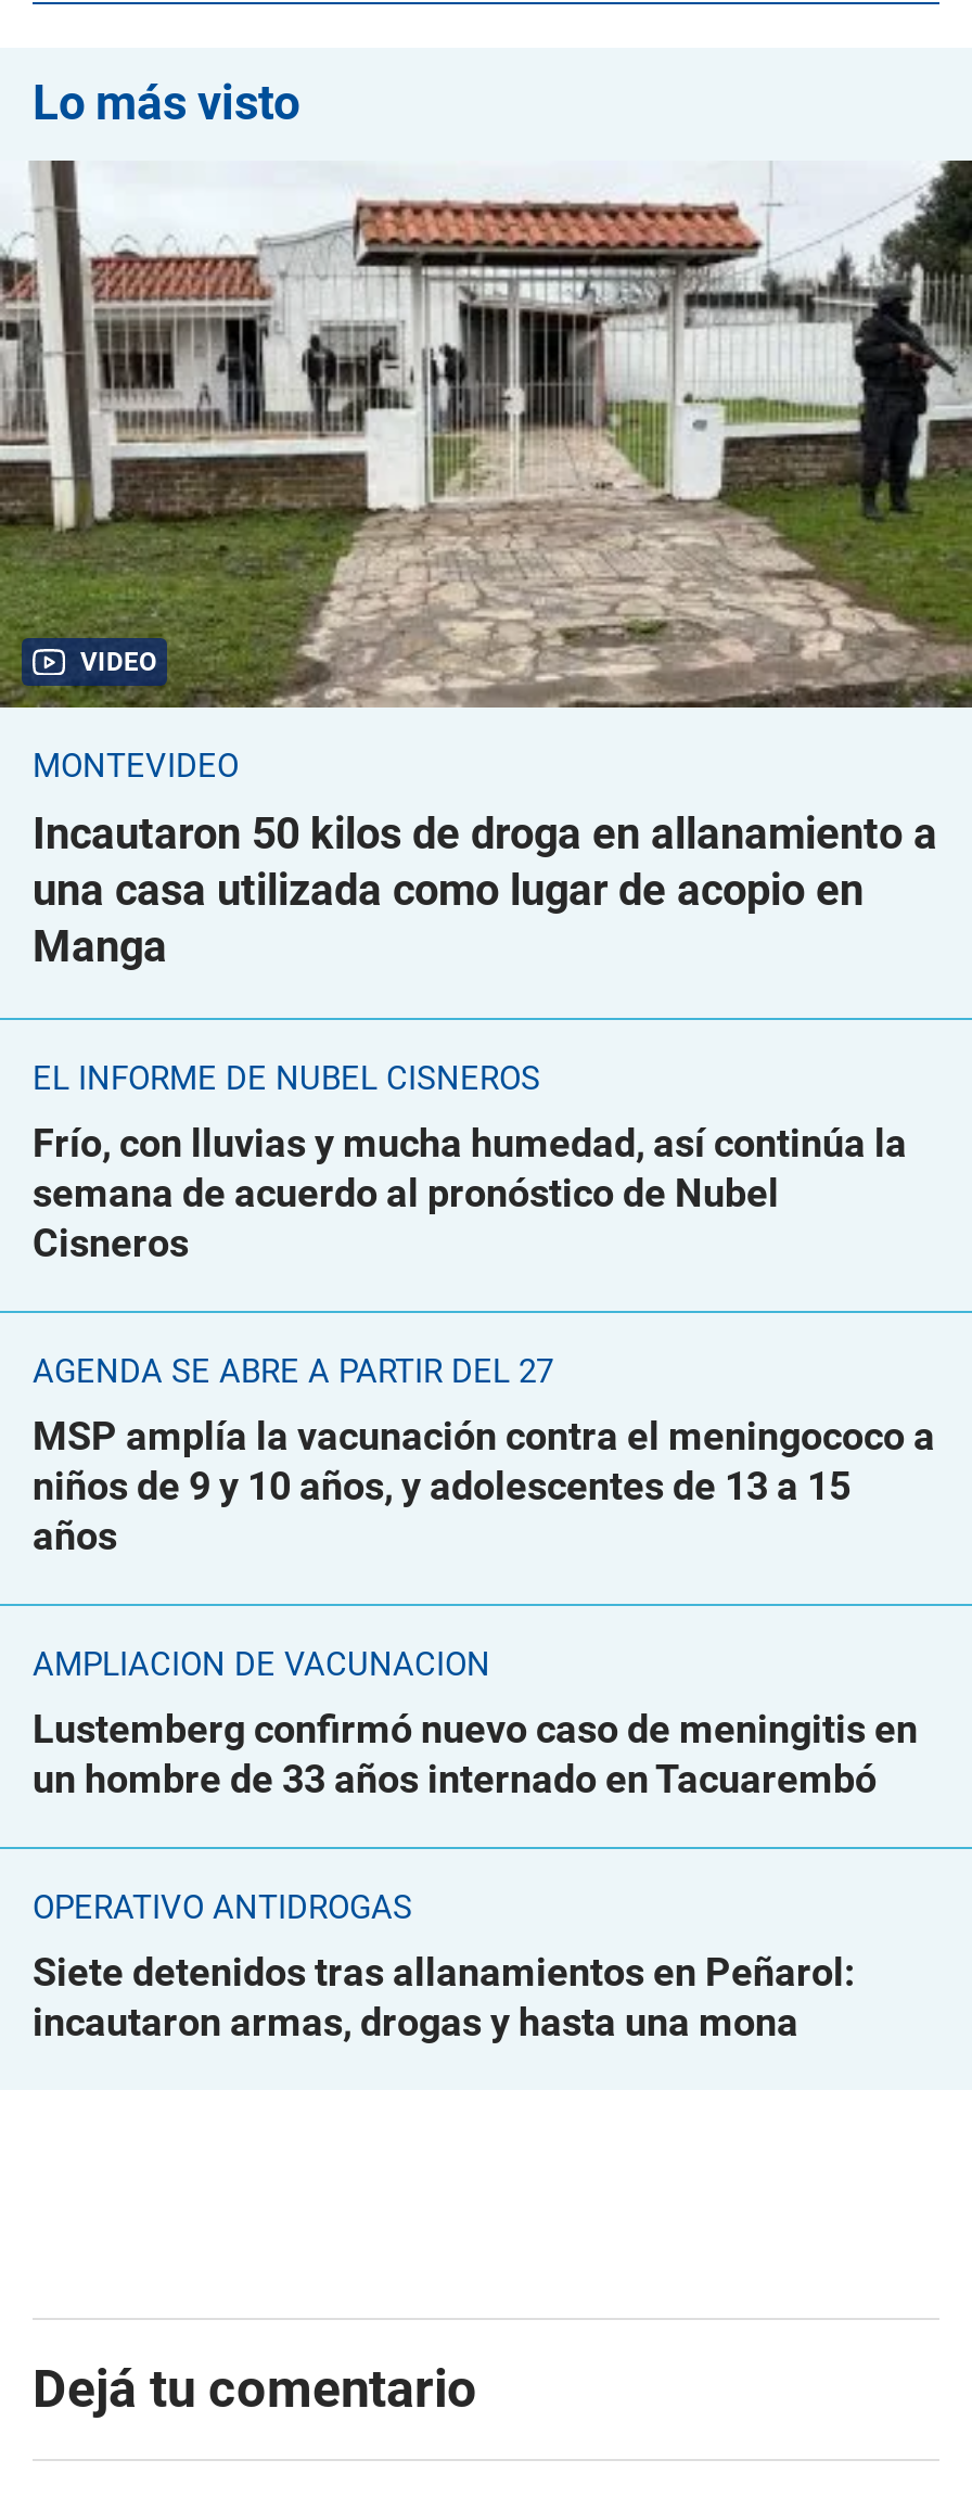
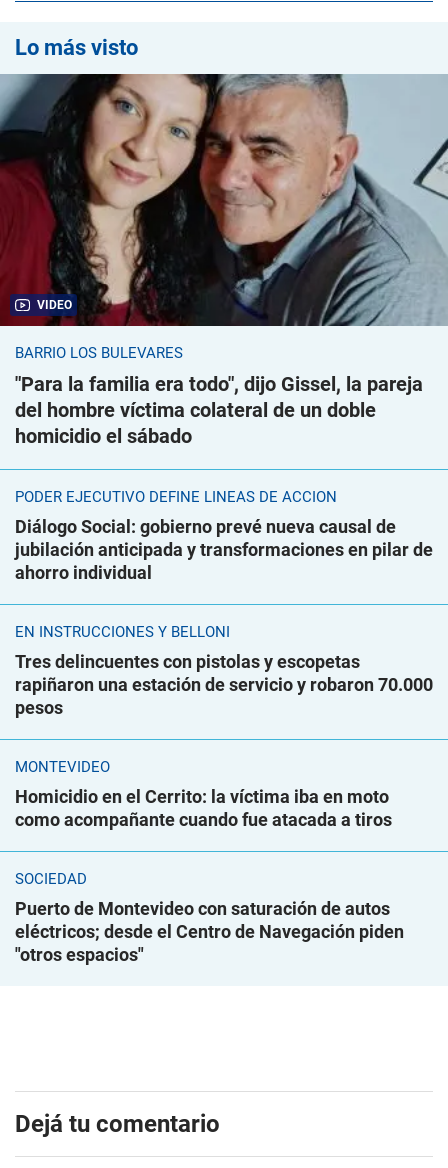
[7,158,965,710] [image] -> [3,73,445,327] [image]
none -> [15,344,433,718] BARRIO LOS BULEVARES | "Para la familia era todo", dijo Gissel, la pareja | del hombre víctima colateral de un doble | homicidio el sábado | PODER EJECUTIVO DEFINE LÍNEAS DE ACCIÓN | Diálogo Social: gobierno prevé nueva causal de | jubilación anticipada y transformaciones en pilar de | ahorro individual | EN INSTRUCCIONES Y BELLONI | Tres delincuentes con pistolas y escopetas | rapiñaron una estación de servicio y robaron 70.000 | pesos
moved [33,747,239,786] -> [15,758,110,776]: MONTEVIDEO
[33,808,937,2045] Incautaron 50 kilos de droga en allanamiento a | una casa utilizada como lugar de acopio en | Manga | EL INFORME DE NUBEL CISNEROS | Frío, con lluvias y mucha humedad, así continúa la | semana de acuerdo al pronóstico de Nubel | Cisneros | AGENDA SE ABRE A PARTIR DEL 27 | MSP amplía la vacunación contra el meningococo a | niños de 9 y 10 años, y adolescentes de 13 a 15 | años | AMPLIACIÓN DE VACUNACIÓN | Lustemberg confirmó nuevo caso de meningitis en | un hombre de 33 años internado en Tacuarembó | OPERATIVO ANTIDROGAS | Siete detenidos tras allanamientos en Peñarol: | incautaron armas, drogas y hasta una mona -> [15,786,404,965] Homicidio en el Cerrito: la víctima iba en moto | como acompañante cuando fue atacada a tiros | SOCIEDAD | Puerto de Montevideo con saturación de autos | eléctricos; desde el Centro de Navegación piden | "otros espacios"

